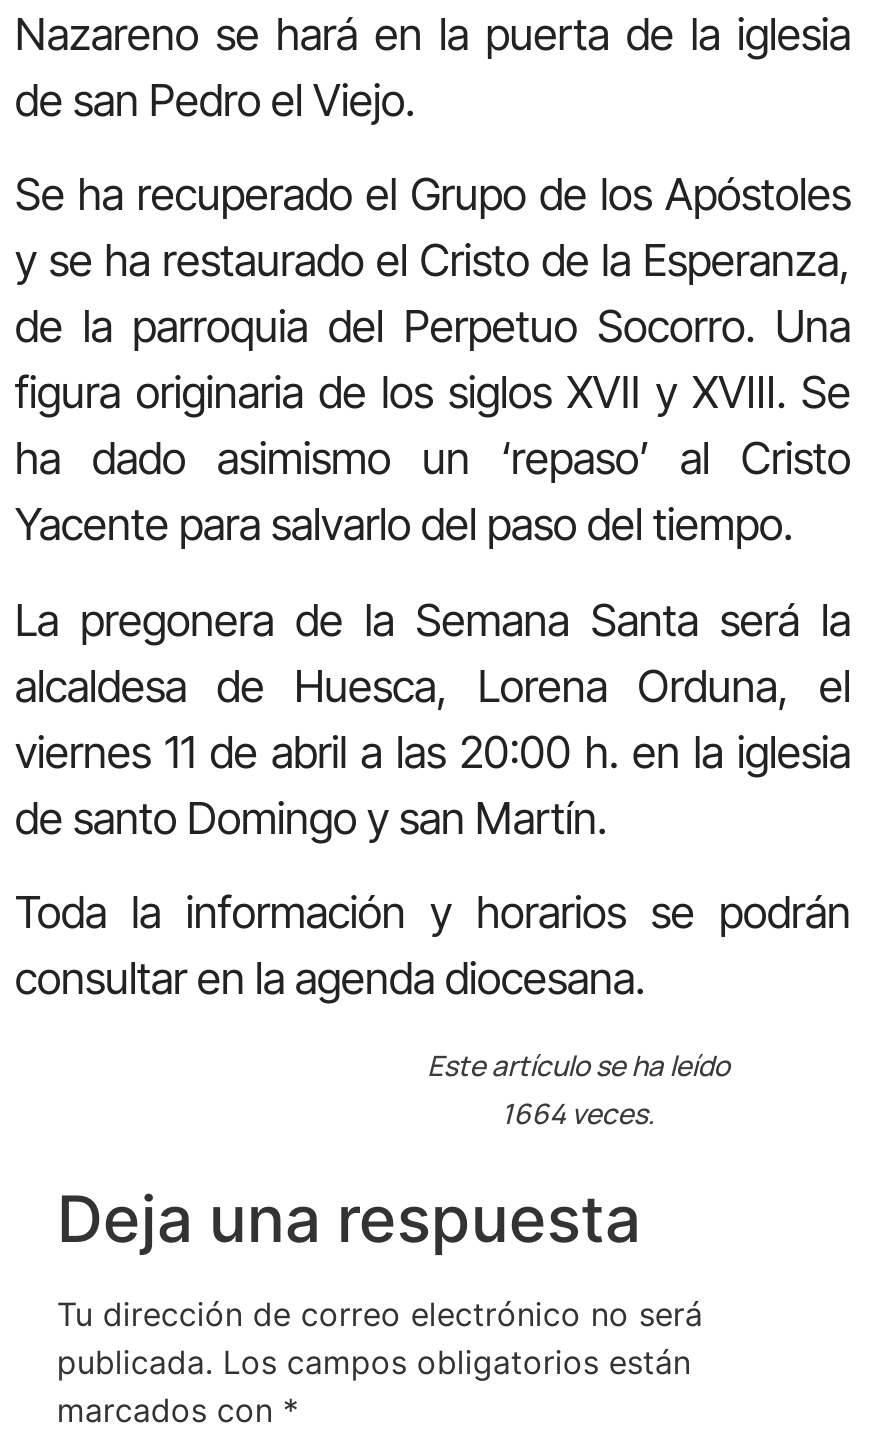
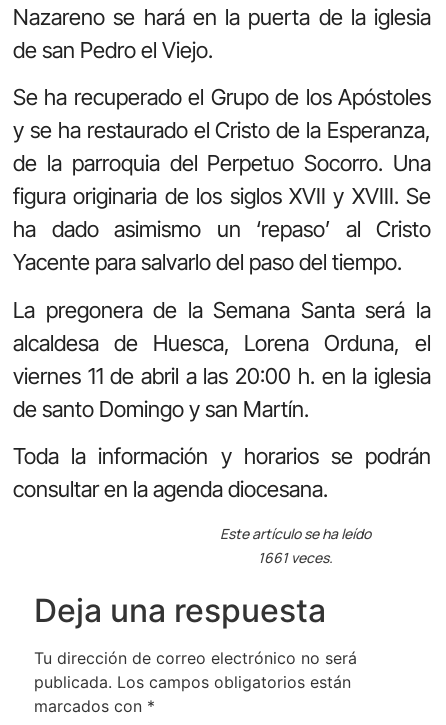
[501,1095,655,1133] 1664 veces. -> [258,548,333,567] 1661 veces.

